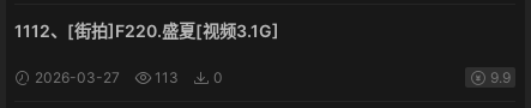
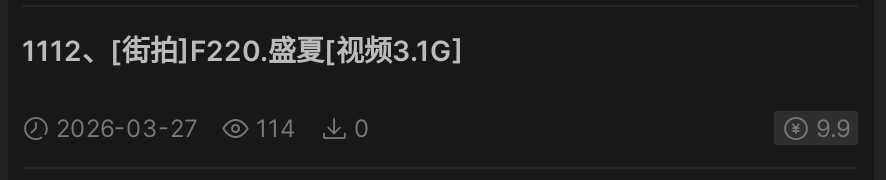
[31,68,223,86] 2026-03-27 113 0 -> [50,112,370,142] 2026-03-27 114 0

